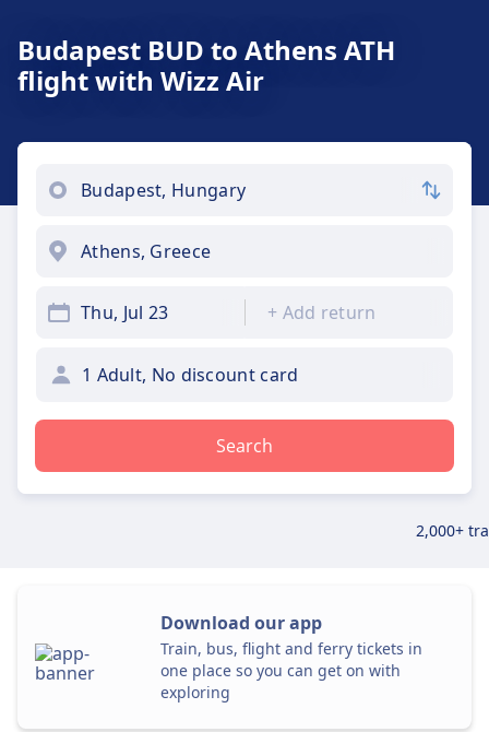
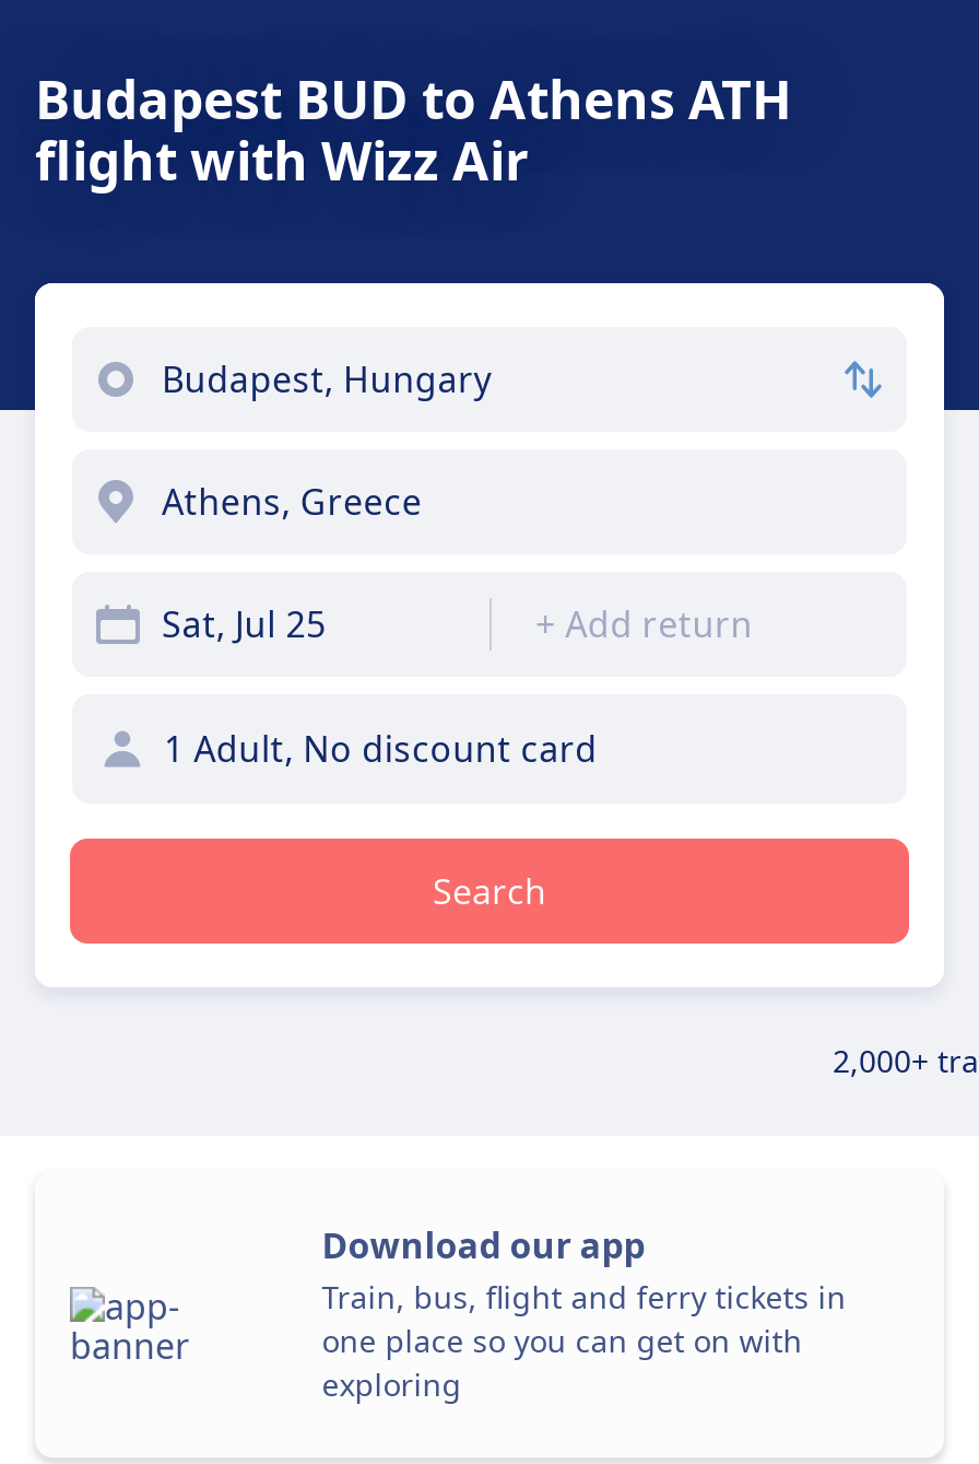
[81,300,168,324] Thu, Jul 23 -> [162,600,326,648] Sat, Jul 25

